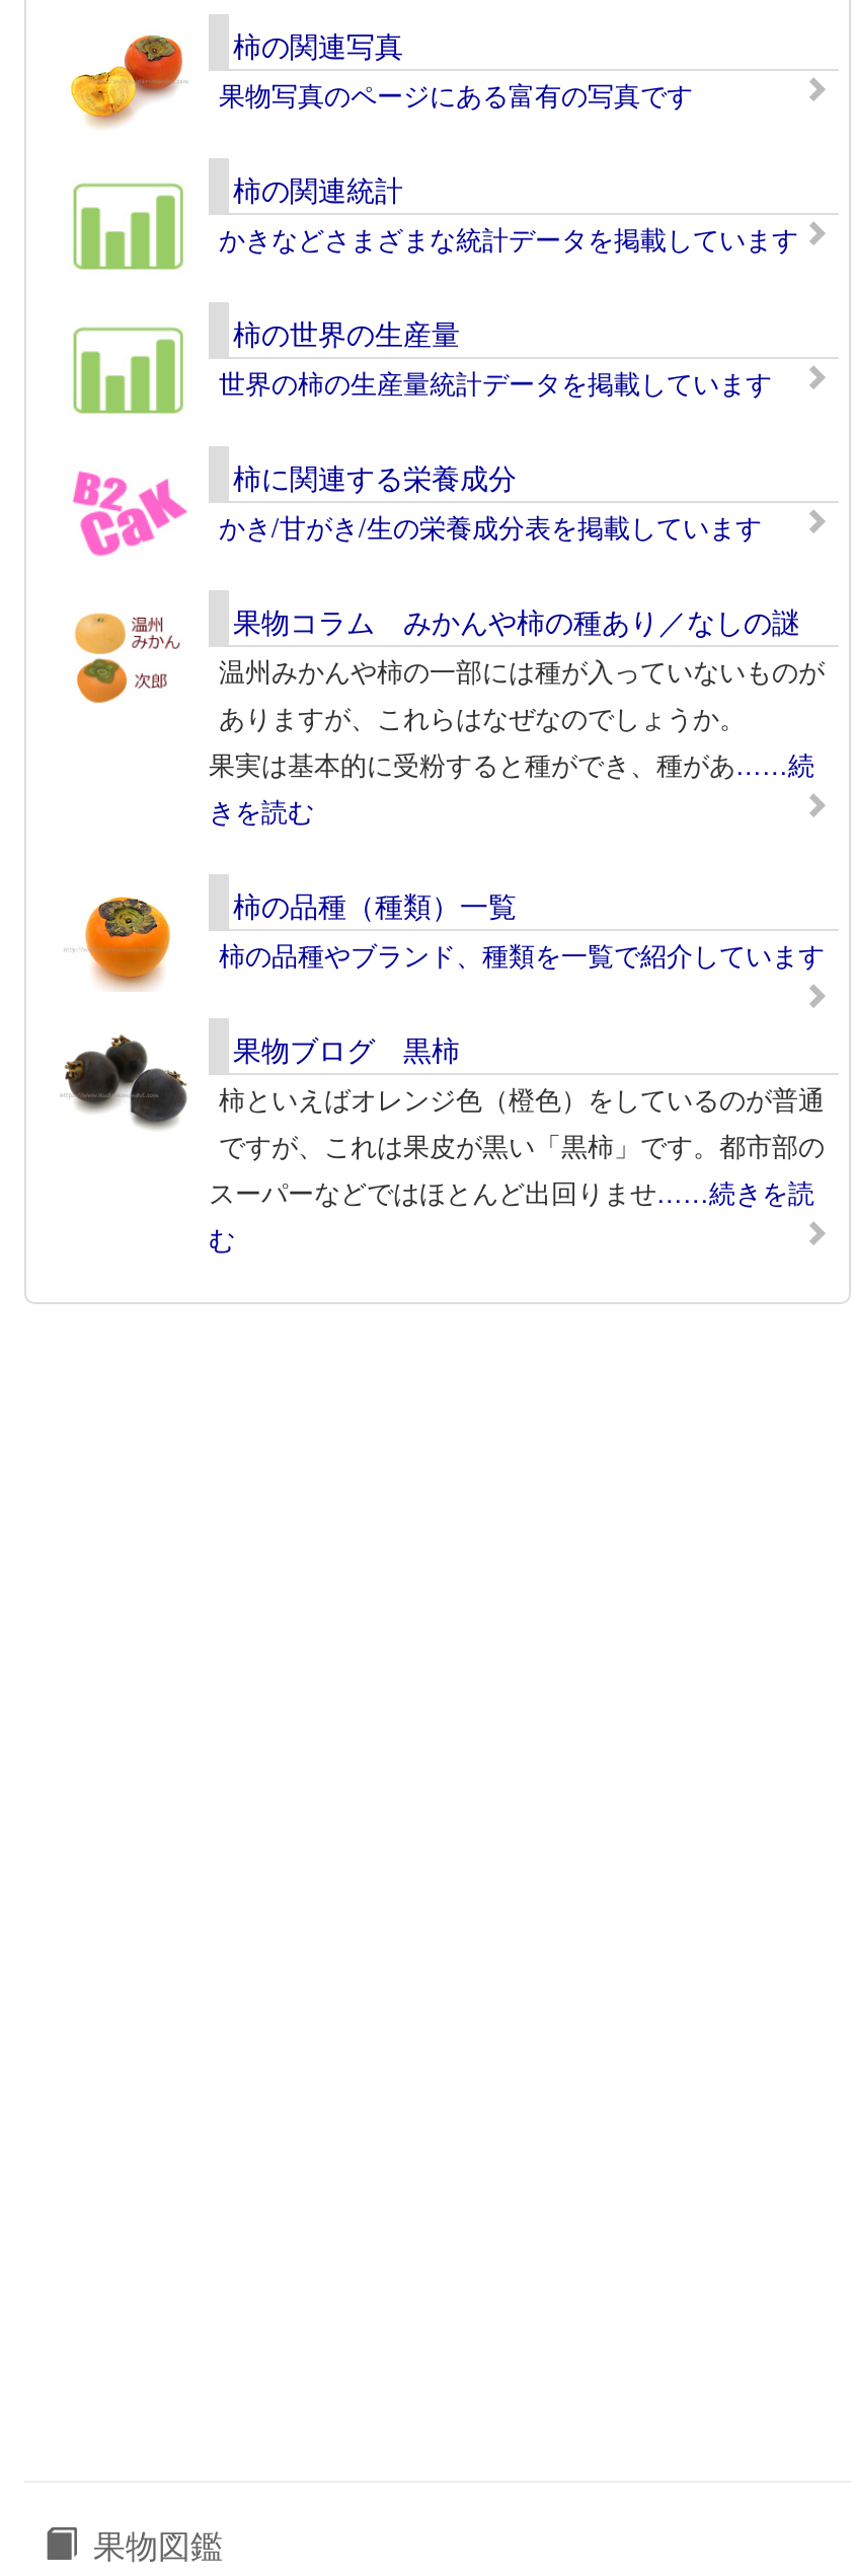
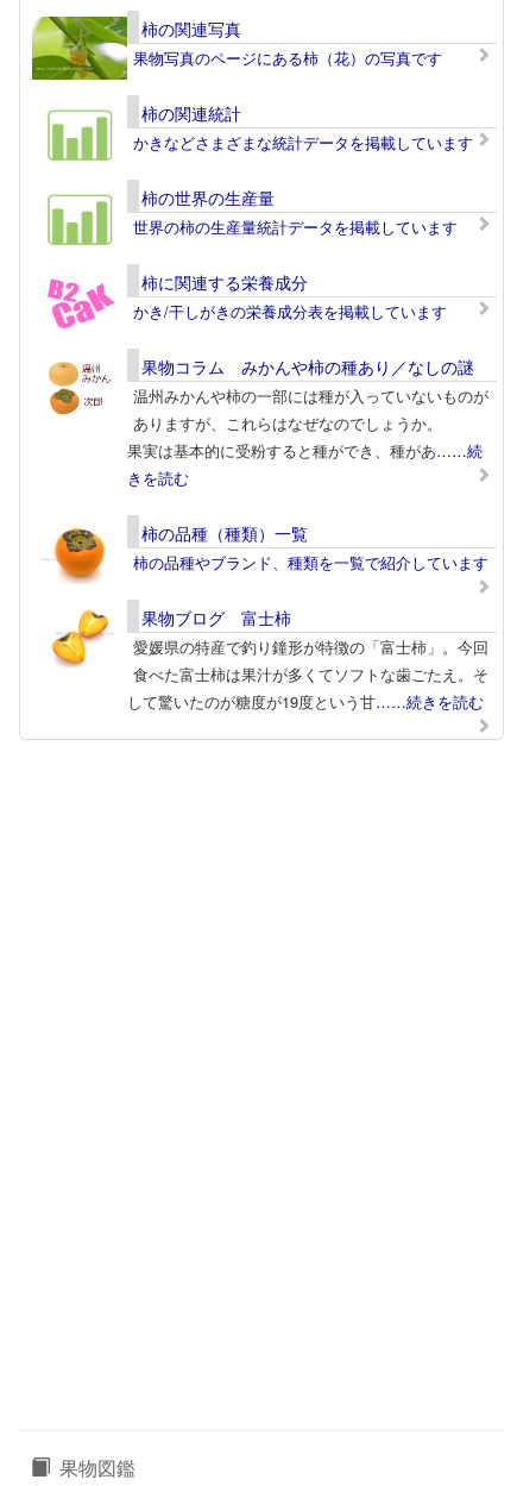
[47,24,693,132] [image] | 果物写真のページにある富有の写真です -> [31,15,442,81] [image] | 果物写真のページにある柿（花）の写真です
[219,507,762,545] かき/甘がき/生の栄養成分表を掲載しています -> [133,300,447,322] かき/干しがきの栄養成分表を掲載しています
[63,1028,825,1257] [image] | 果物ブログ 黒柿 | 柿といえばオレンジ色（橙色）をしているのが普通 | ですが、これは果皮が黒い「黒柿」です。都市部の | スーパーなどではほとんど出回りませ……続きを読 | む -> [50,605,488,712] [image] | 果物ブログ 富士柿 | 愛媛県の特産で釣り鐘形が特徴の「富士柿」。今回 | 食べた富士柿は果汁が多くてソフトな歯ごたえ。そ | して驚いたのが糖度が19度という甘……続きを読む

